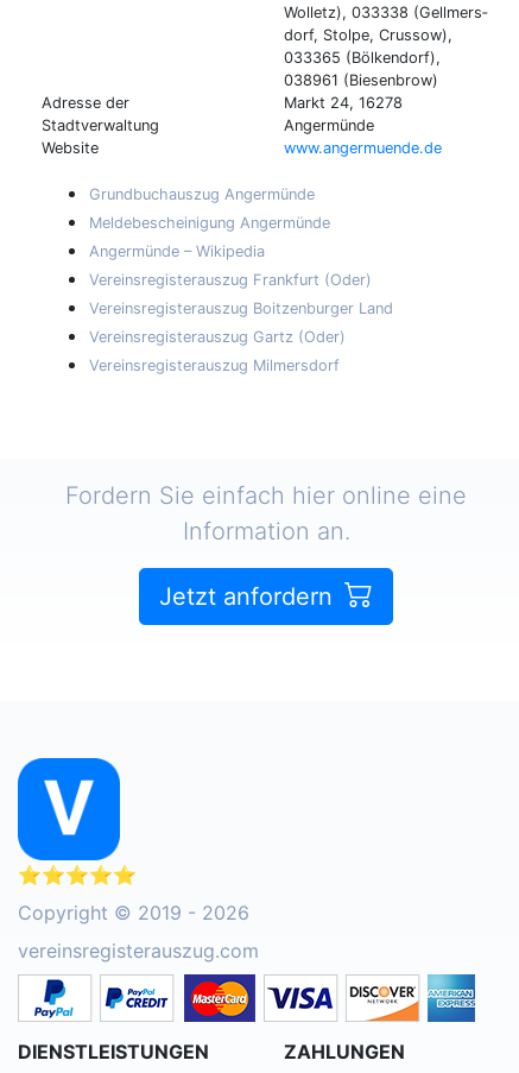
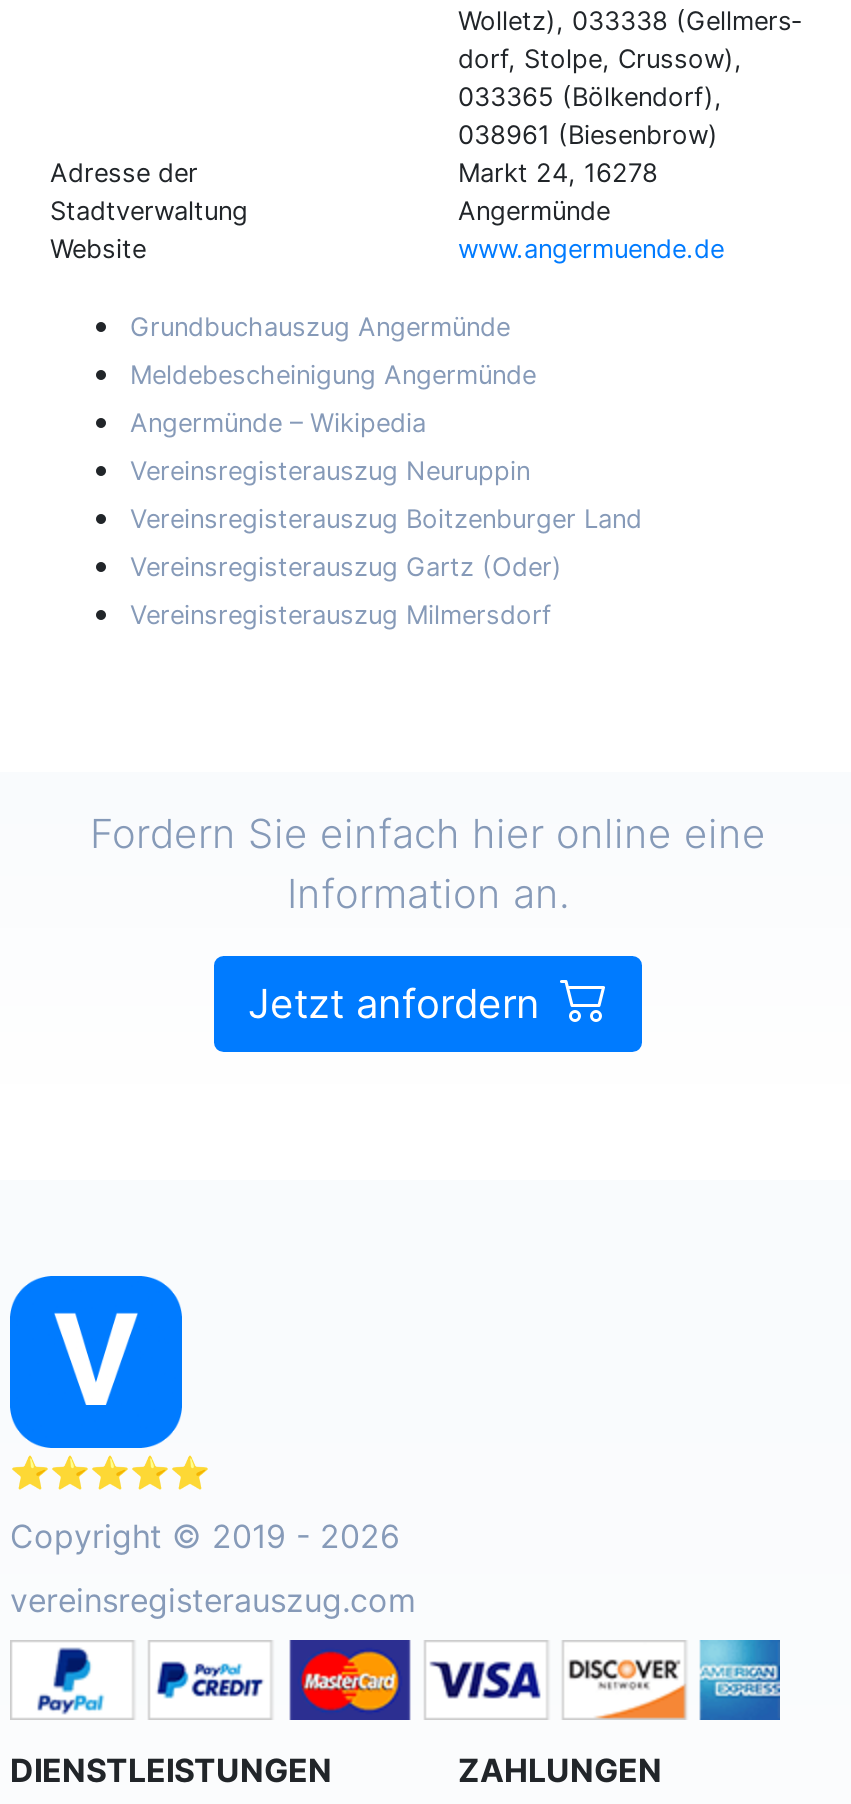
[89,271,372,289] Vereinsregisterauszug Frankfurt (Oder) -> [130,456,530,486] Vereinsregisterauszug Neuruppin

